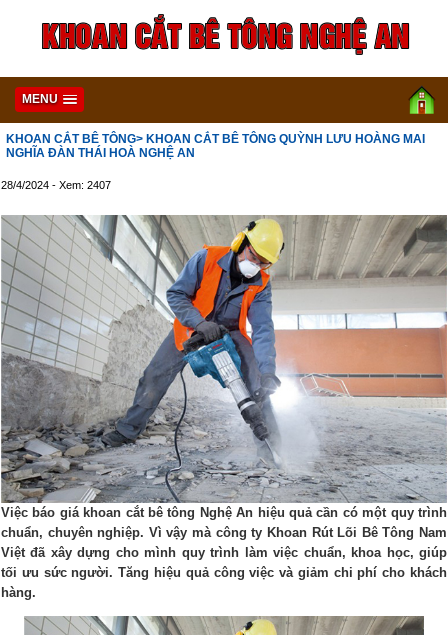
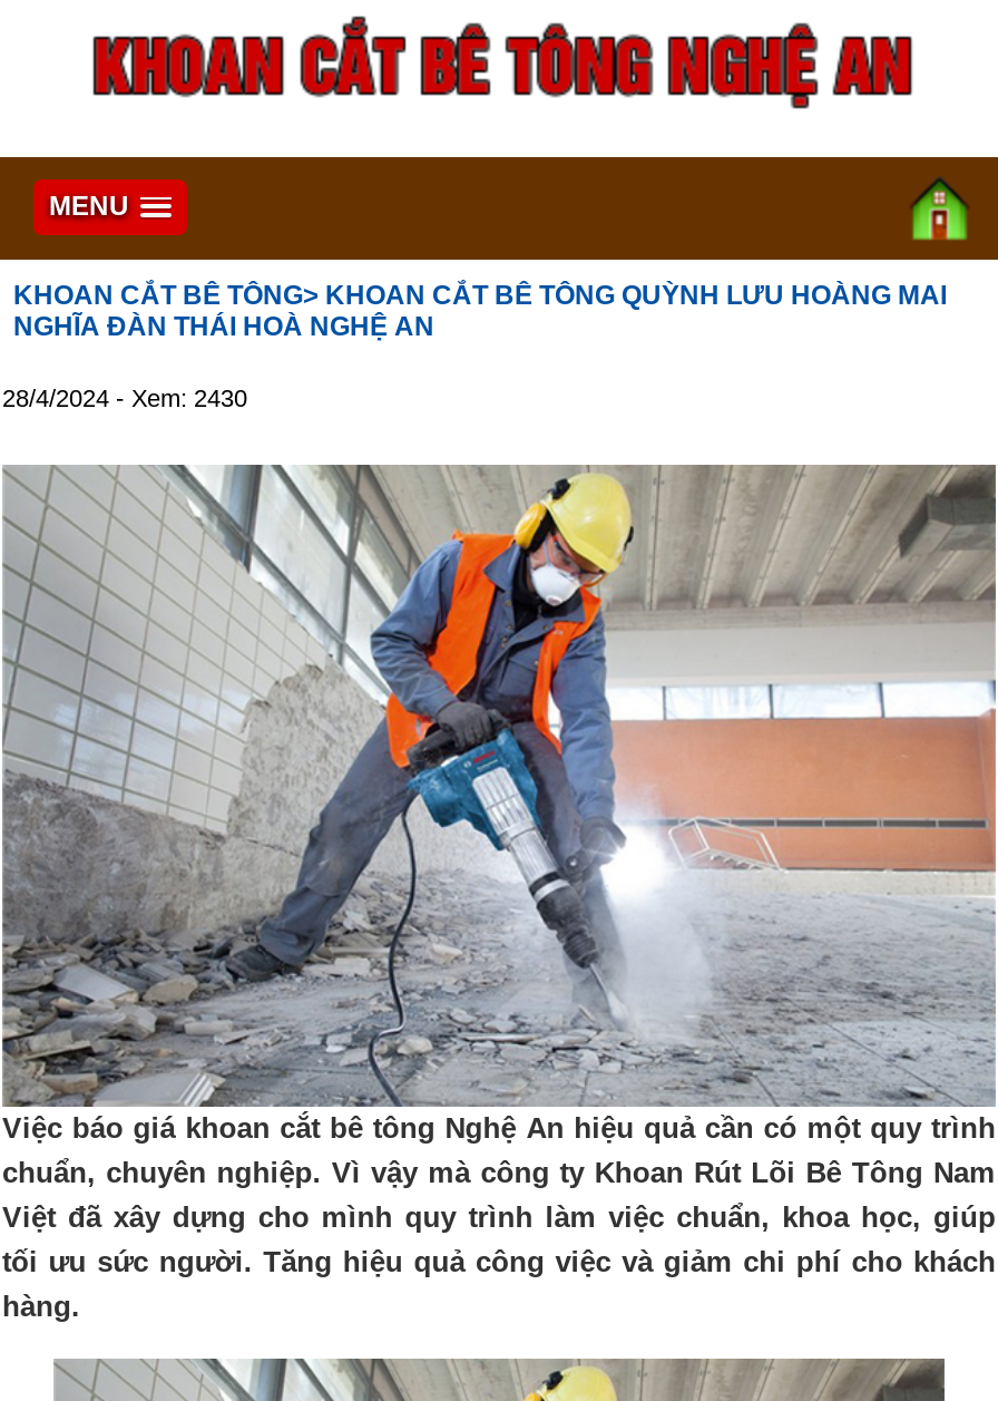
[1,179,111,191] 28/4/2024 - Xem: 2407 -> [2,385,247,411] 28/4/2024 - Xem: 2430

